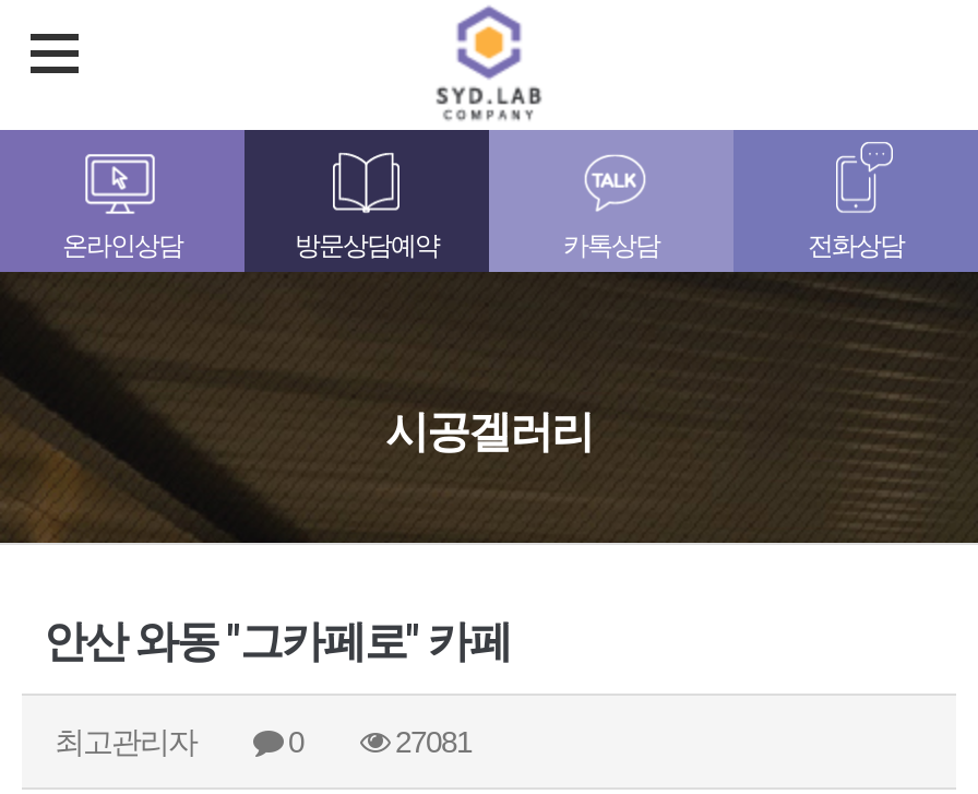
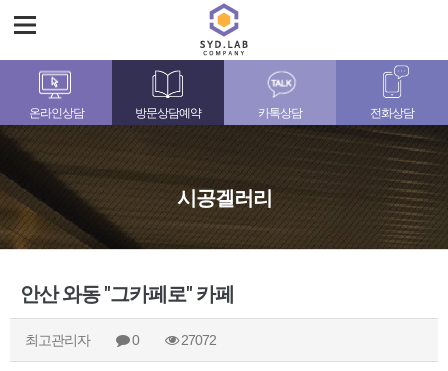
[389,724,472,759] 27081 -> [178,332,216,348] 27072

